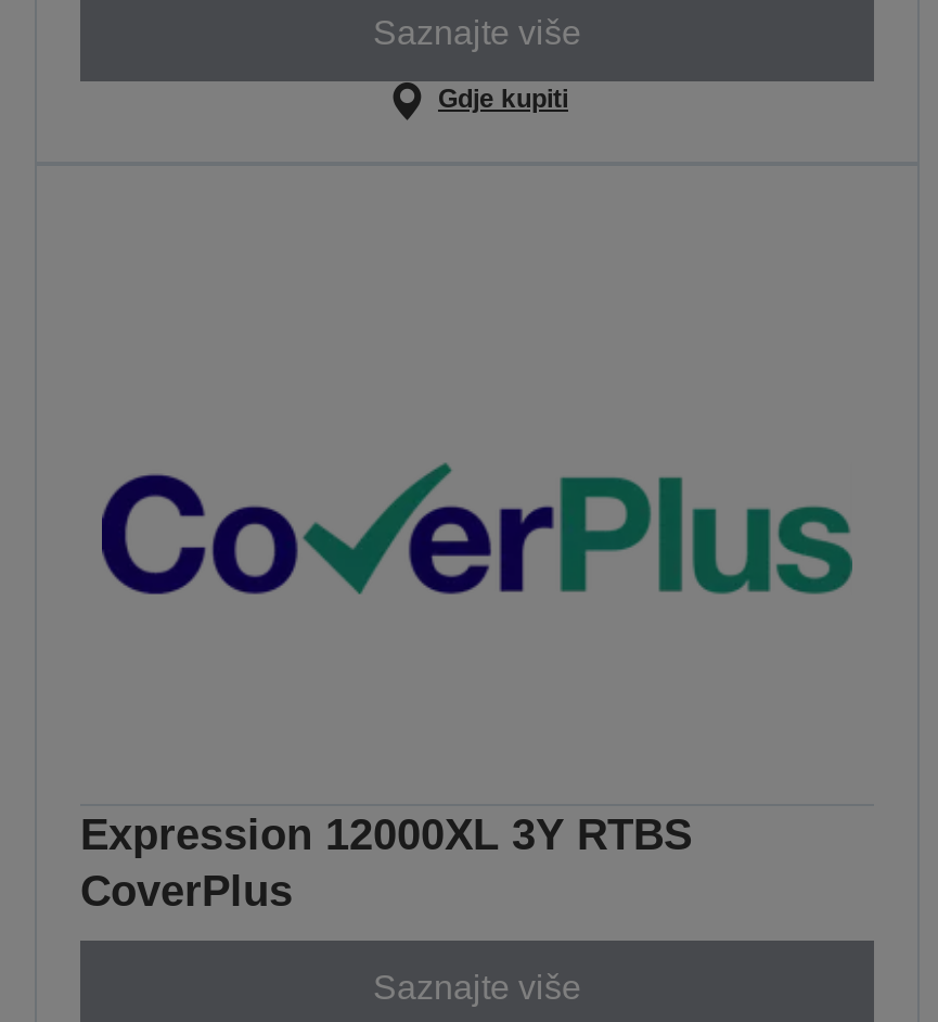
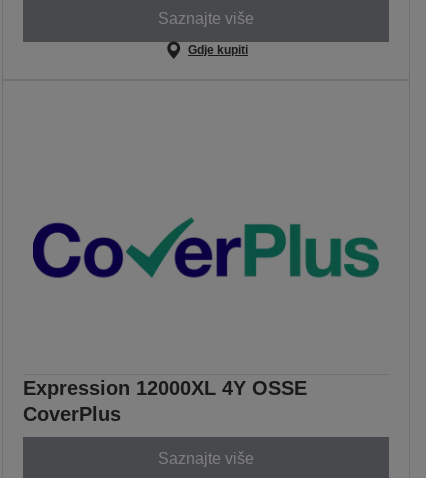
[80,809,692,857] Expression 12000XL 3Y RTBS -> [23,377,307,399] Expression 12000XL 4Y OSSE

